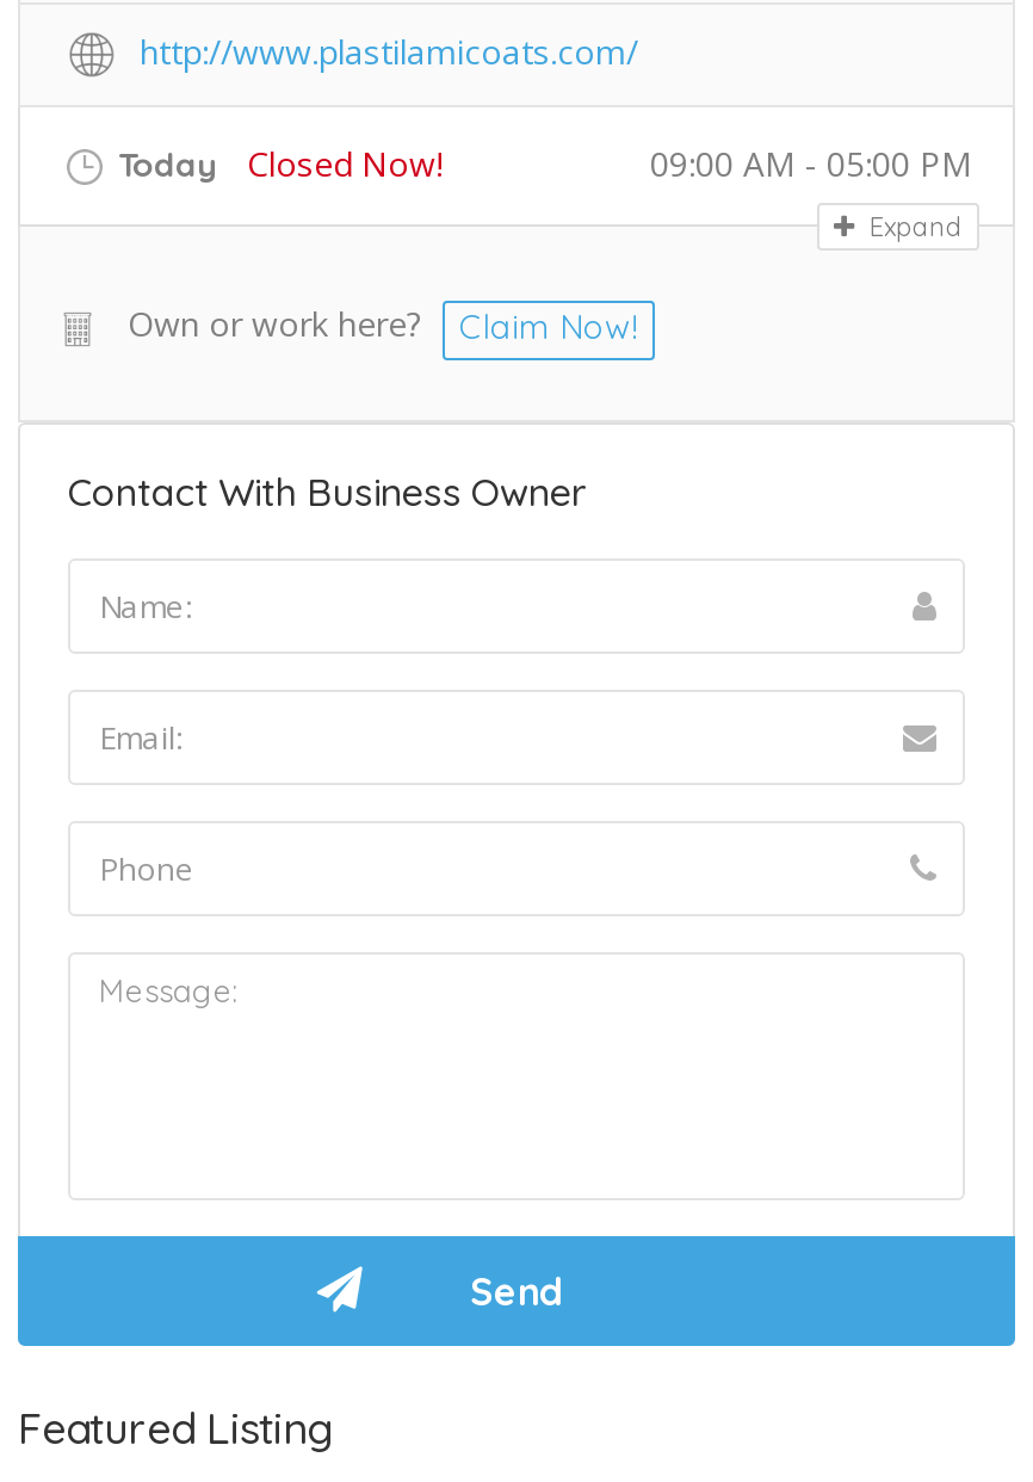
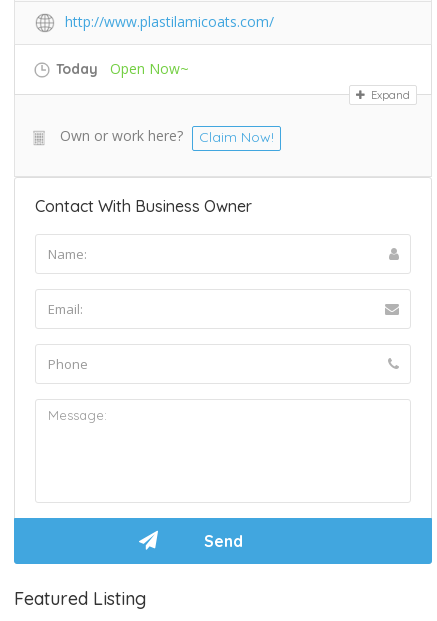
[247,141,972,186] Closed Now! | 09:00 AM - 05:00 PM -> [110,59,189,78] Open Now~

